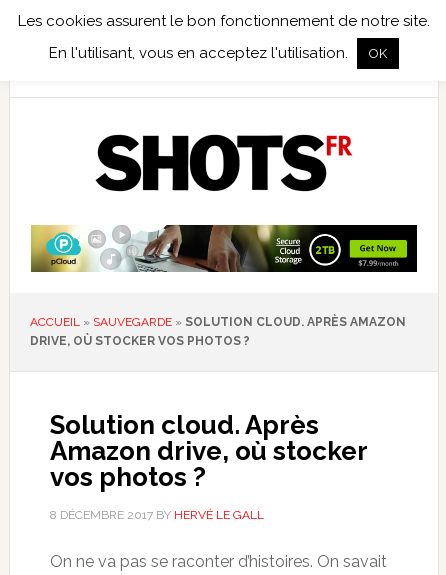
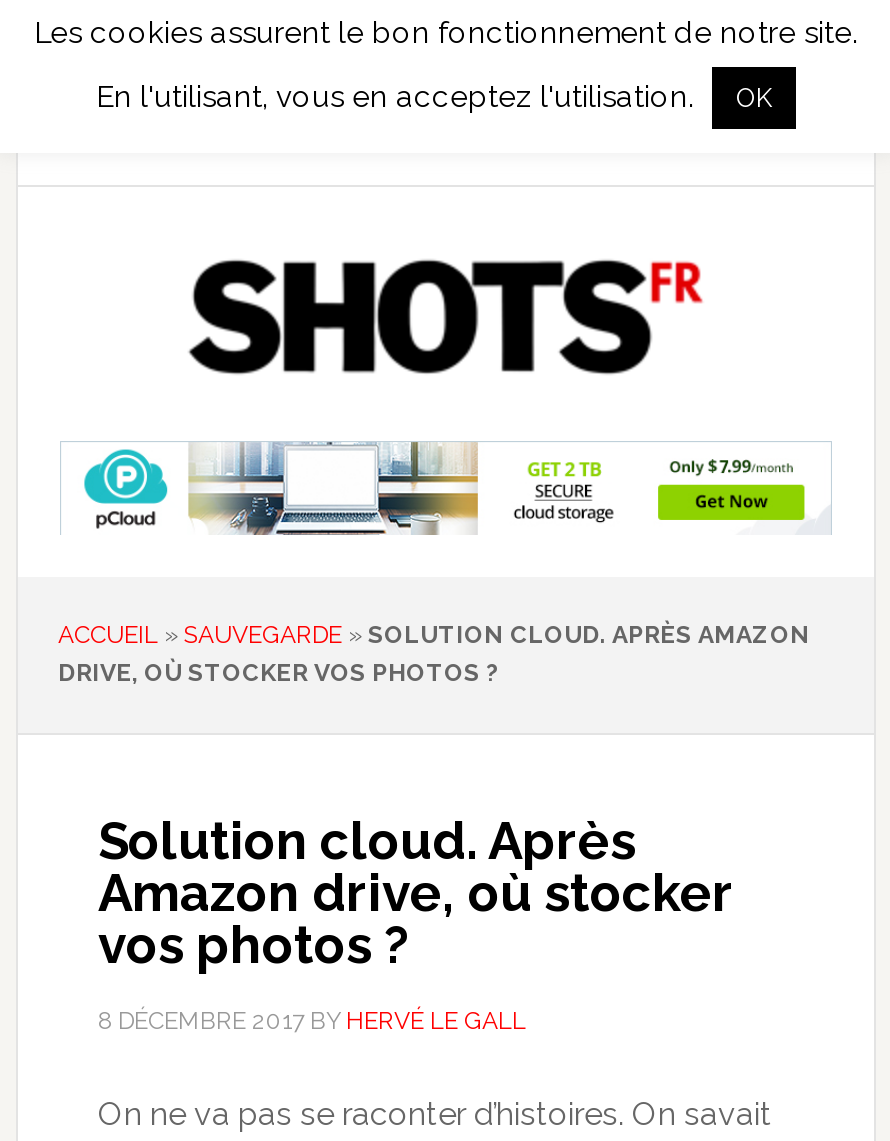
[30,224,418,273] [image] -> [60,441,832,535] [image]

